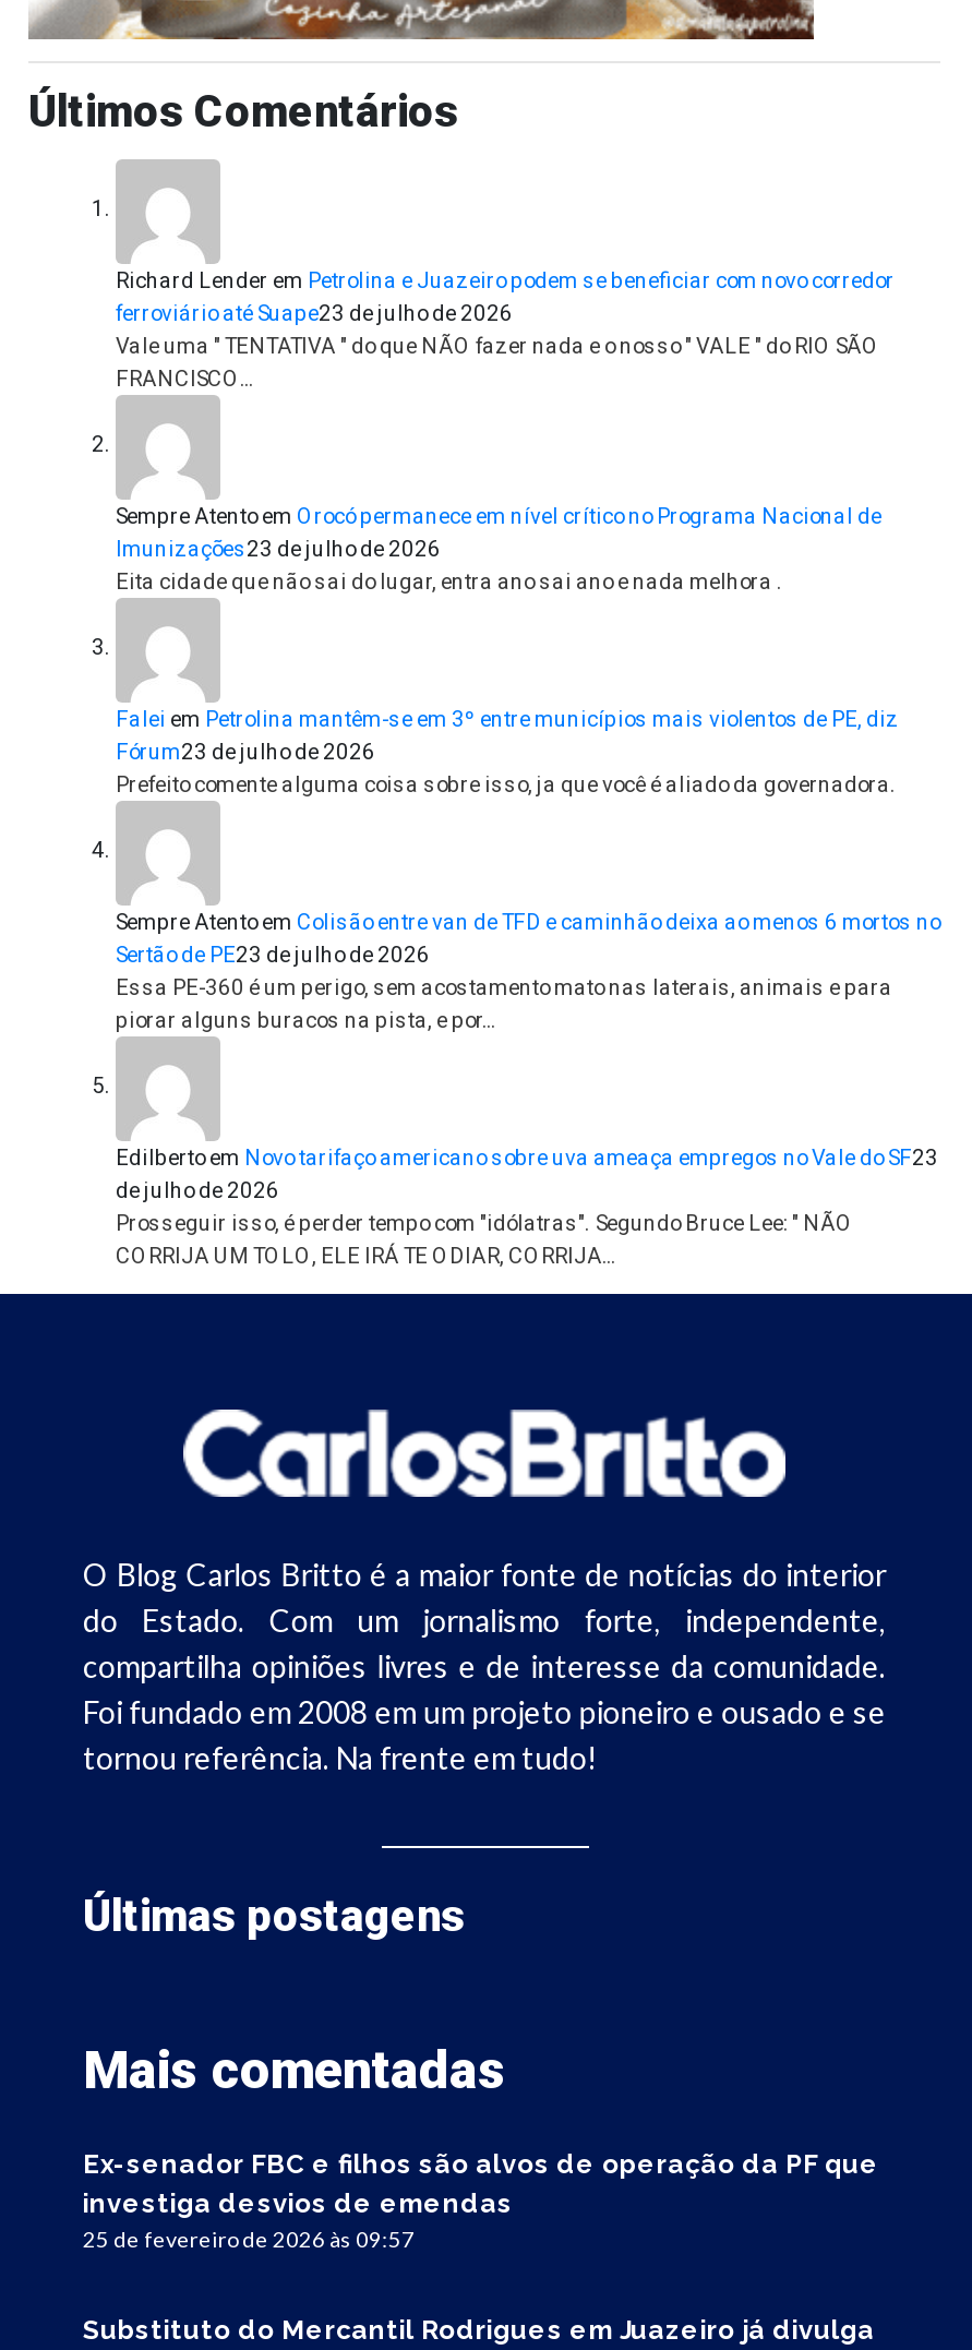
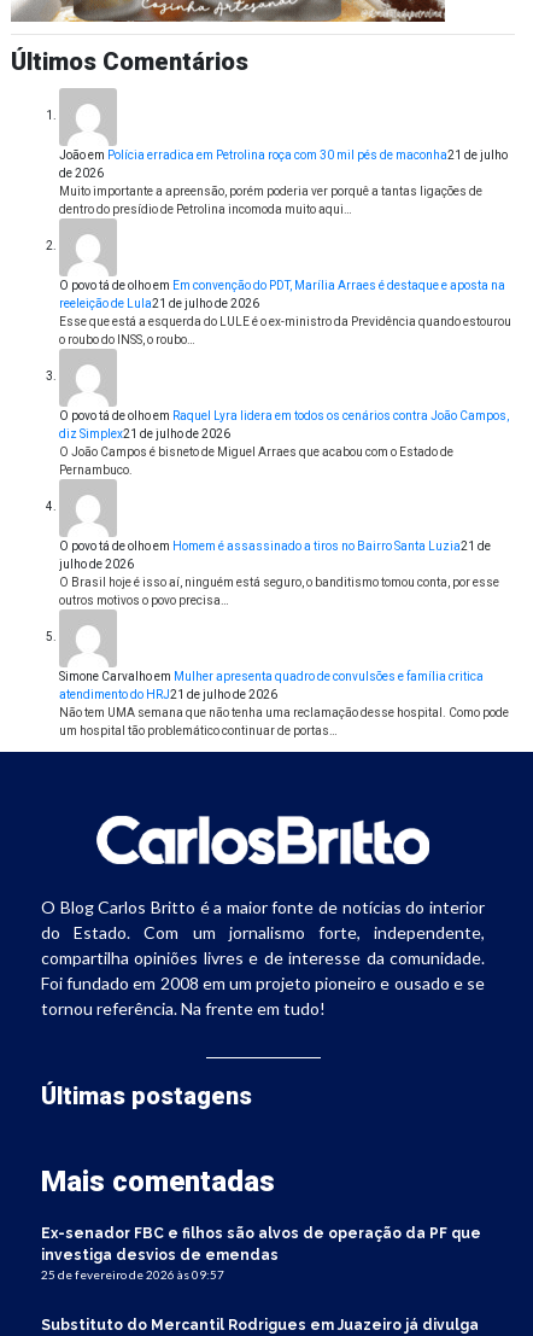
[116,267,895,389] Richard Lender em Petrolina e Juazeiro podem se beneficiar com novo corredor | ferroviário até Suape23 de julho de 2026 | Vale uma " TENTATIVA " do que NÃO fazer nada e o nosso " VALE " do RIO SÃO | FRANCISCO… -> [59,148,508,215] João em Polícia erradica em Petrolina roça com 30 mil pés de maconha 21 de julho | de 2026 | Muito importante a apreensão, porém poderia ver porquê a tantas ligações de | dentro do presídio de Petrolina incomoda muito aqui…
[116,503,881,592] Sempre Atento em Orocó permanece em nível crítico no Programa Nacional de | Imunizações 23 de julho de 2026 | Eita cidade que não sai do lugar, entra ano sai ano e nada melhora . -> [59,278,511,346] O povo tá de olho em Em convenção do PDT, Marília Arraes é destaque e aposta na | reeleição de Lula 21 de julho de 2026 | Esse que está a esquerda do LULE é o ex-ministro da Previdência quando estourou | o roubo do INSS, o roubo…
[116,706,899,795] Falei em Petrolina mantêm-se em 3º entre municípios mais violentos de PE, diz | Fórum23 de julho de 2026 | Prefeito comente alguma coisa sobre isso, ja que você é aliado da governadora. -> [59,409,509,476] O povo tá de olho em Raquel Lyra lidera em todos os cenários contra João Campos, | diz Simplex 21 de julho de 2026 | O João Campos é bisneto de Miguel Arraes que acabou com o Estado de | Pernambuco.
[116,909,940,1031] Sempre Atento em Colisão entre van de TFD e caminhão deixa ao menos 6 mortos no | Sertão de PE23 de julho de 2026 | Essa PE-360 é um perigo, sem acostamento mato nas laterais, animais e para | piorar alguns buracos na pista, e por… -> [59,539,499,606] O povo tá de olho em Homem é assassinado a tiros no Bairro Santa Luzia 21 de | julho de 2026 | O Brasil hoje é isso aí, ninguém está seguro, o banditismo tomou conta, por esse | outros motivos o povo precisa…
[116,1144,938,1267] Edilberto em Novo tarifaço americano sobre uva ameaça empregos no Vale do SF23 | de julho de 2026 | Prosseguir isso, é perder tempo com "idólatras". Segundo Bruce Lee: " NÃO | CORRIJA UM TOLO, ELE IRÁ TE ODIAR, CORRIJA… -> [59,669,509,737] Simone Carvalho em Mulher apresenta quadro de convulsões e família critica | atendimento do HRJ 21 de julho de 2026 | Não tem UMA semana que não tenha uma reclamação desse hospital. Como pode | um hospital tão problemático continuar de portas…

